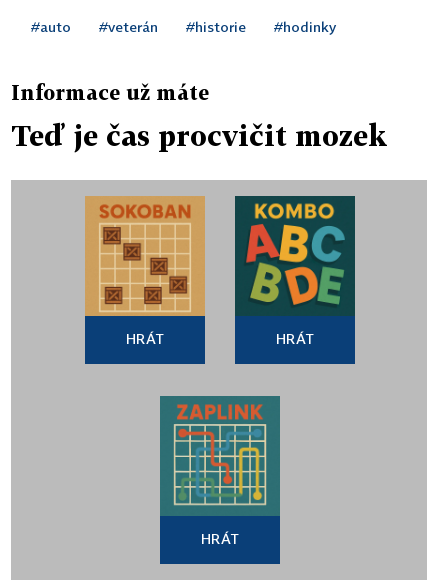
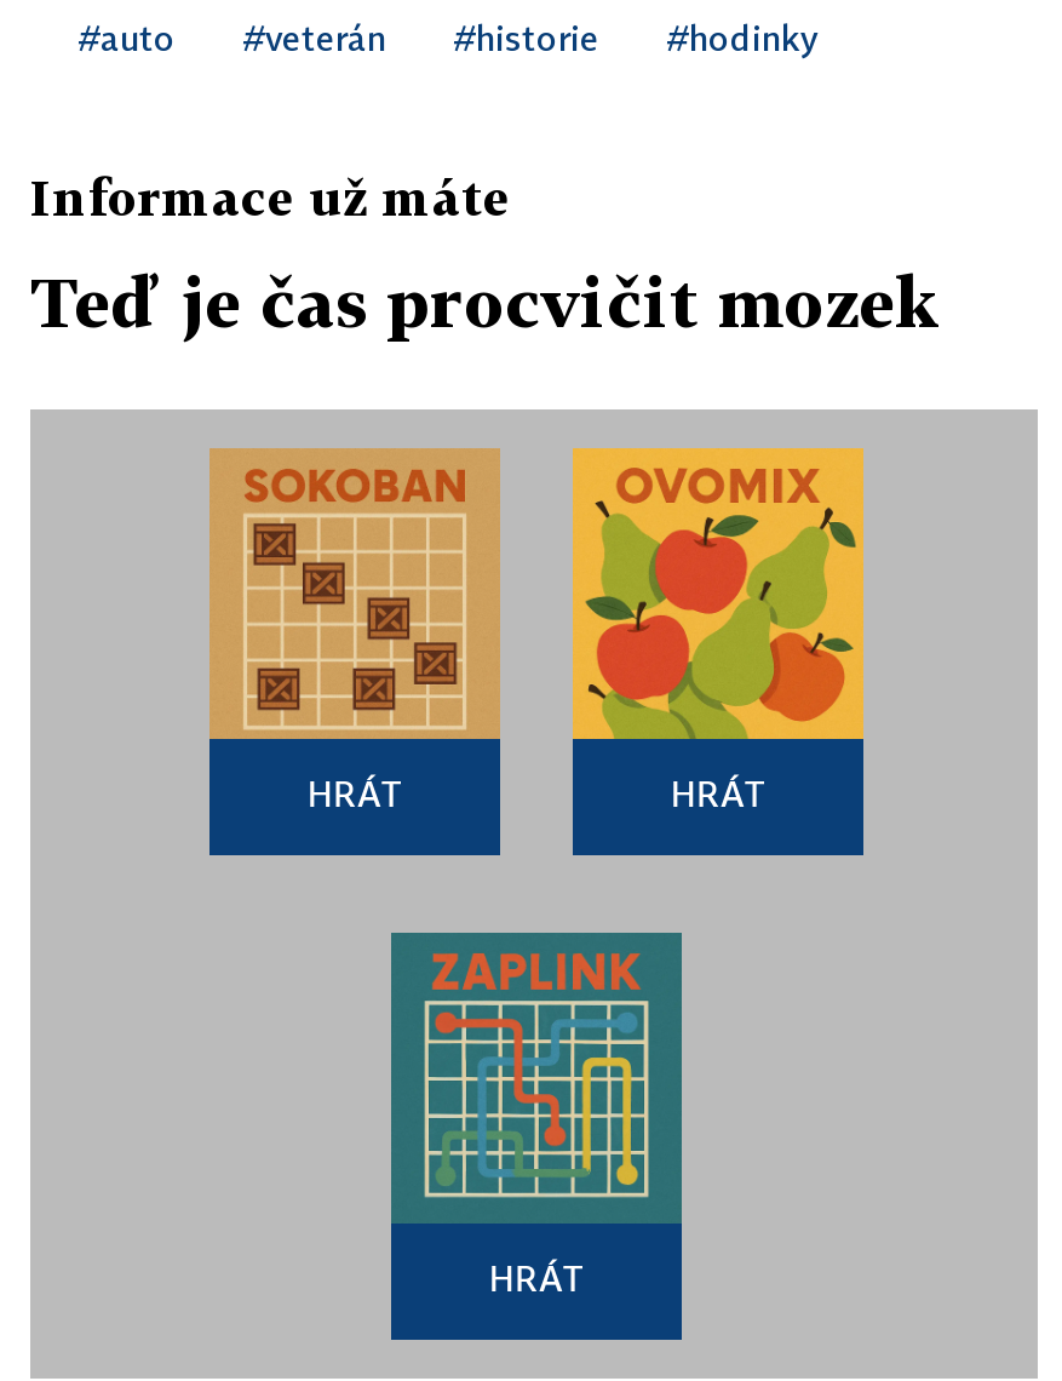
[234,195,356,316] [image] -> [570,446,866,741] [image]

